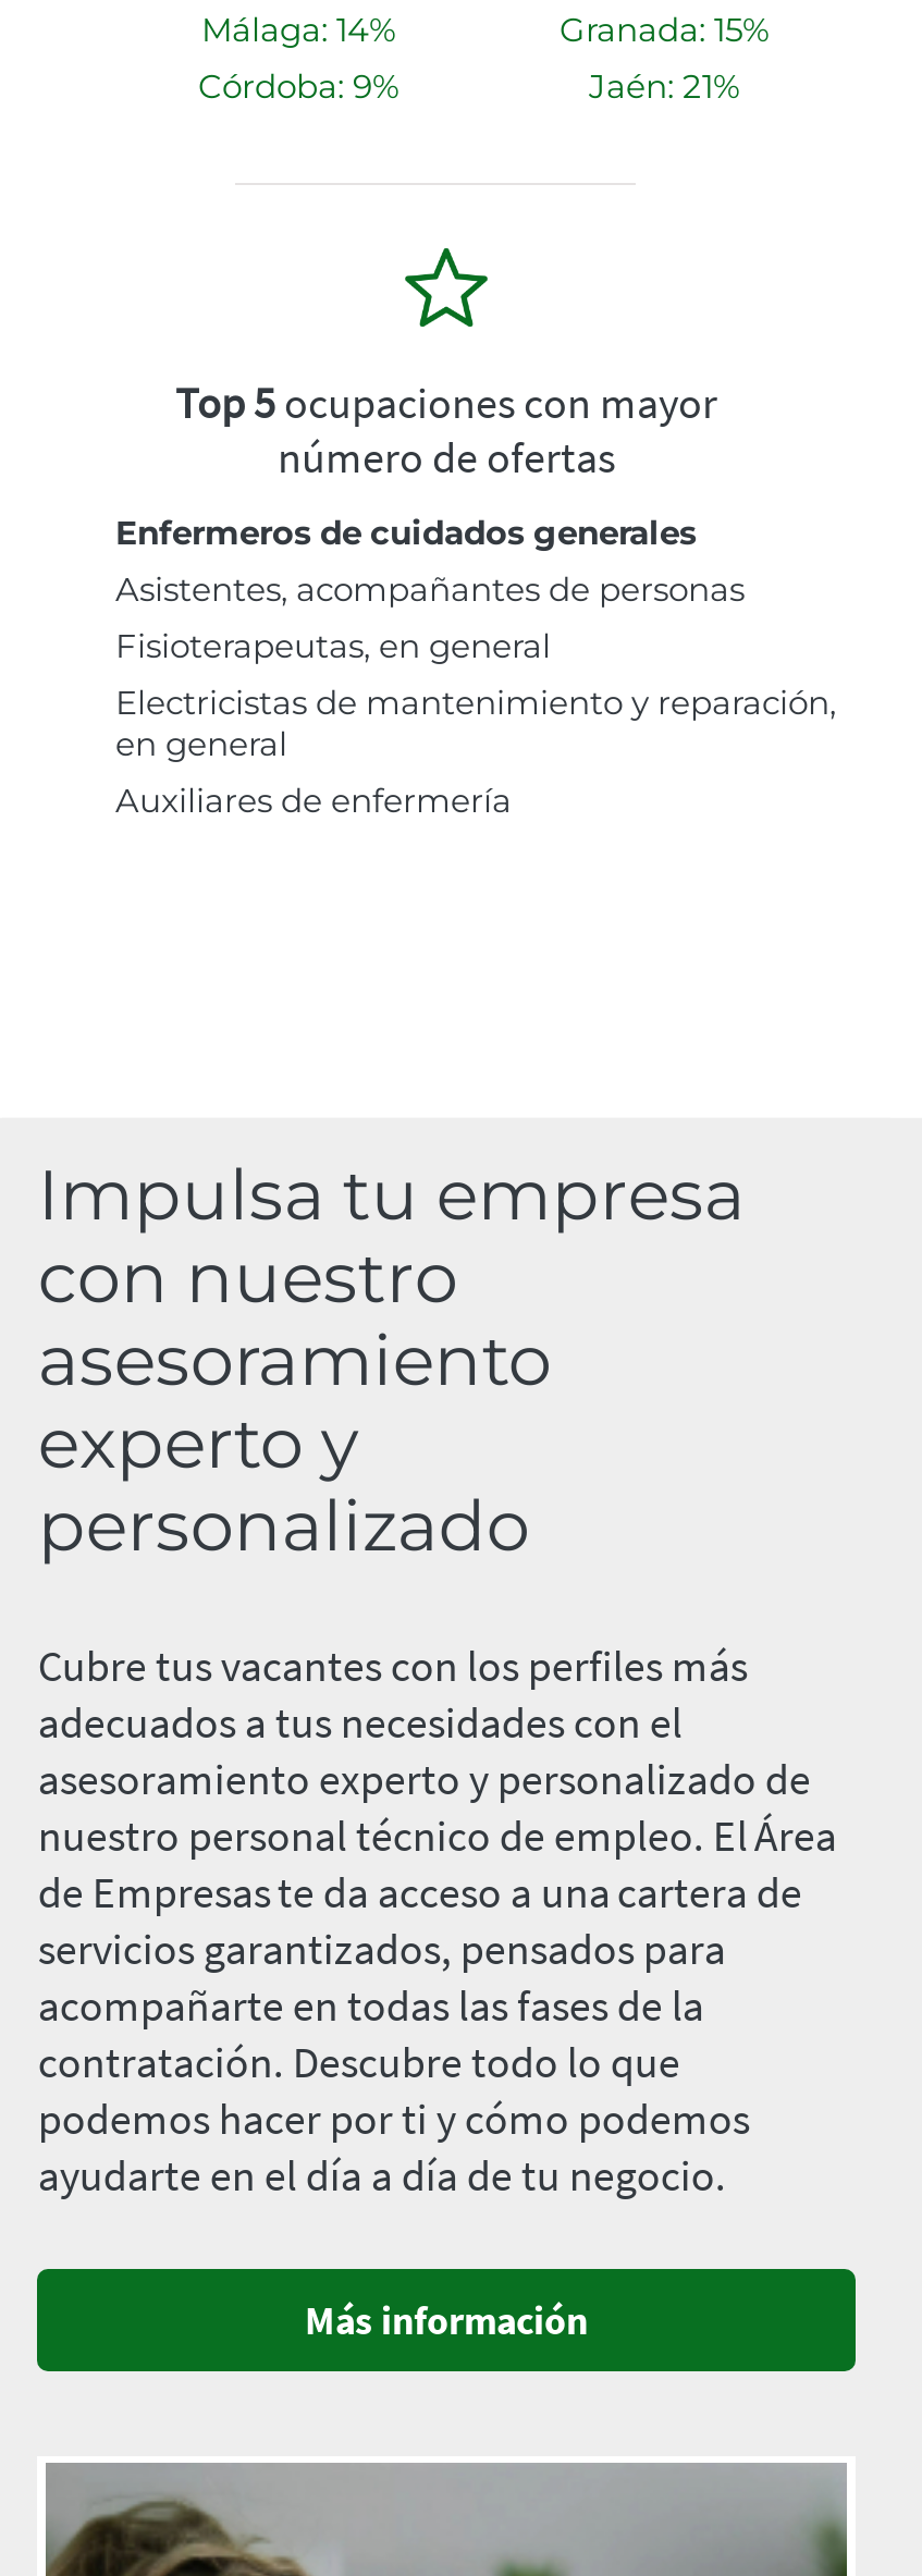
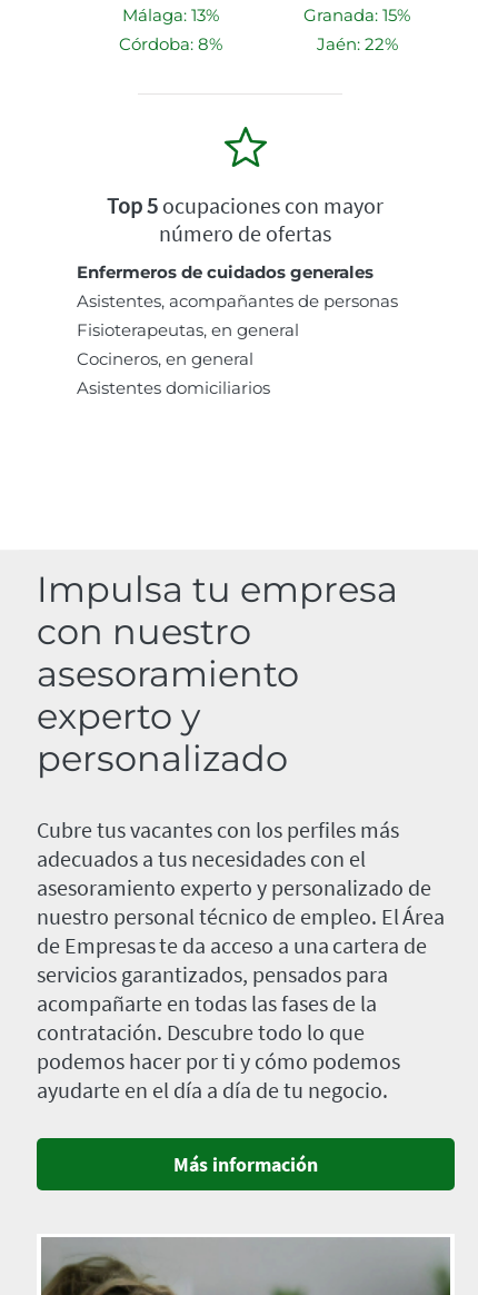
[201,9,395,51] Málaga: 14% -> [122,5,218,26] Málaga: 13%
[198,66,398,107] Córdoba: 9% -> [118,34,222,55] Córdoba: 8%
[589,66,739,107] Jaén: 21% -> [316,34,397,55] Jaén: 22%
[115,682,836,821] Electricistas de mantenimiento y reparación, | en general | Auxiliares de enfermería -> [77,348,270,399] Cocineros, en general | Asistentes domiciliarios

